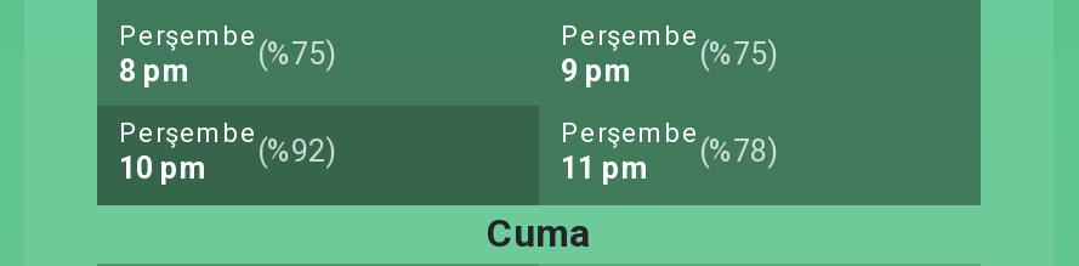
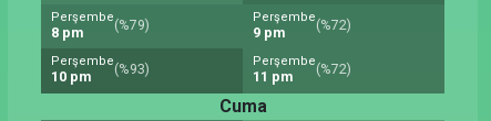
[119,20,335,88] Perşembe 8 pm (%75) -> [51,10,150,41] Perşembe 8 pm (%79)
[561,20,777,88] Perşembe 9 pm (%75) -> [253,10,351,41] Perşembe 9 pm (%72)
[119,118,335,186] Perşembe 10 pm (%92) -> [51,54,150,85] Perşembe 10 pm (%93)
[561,118,777,186] Perşembe 11 pm (%78) -> [253,54,351,85] Perşembe 11 pm (%72)

